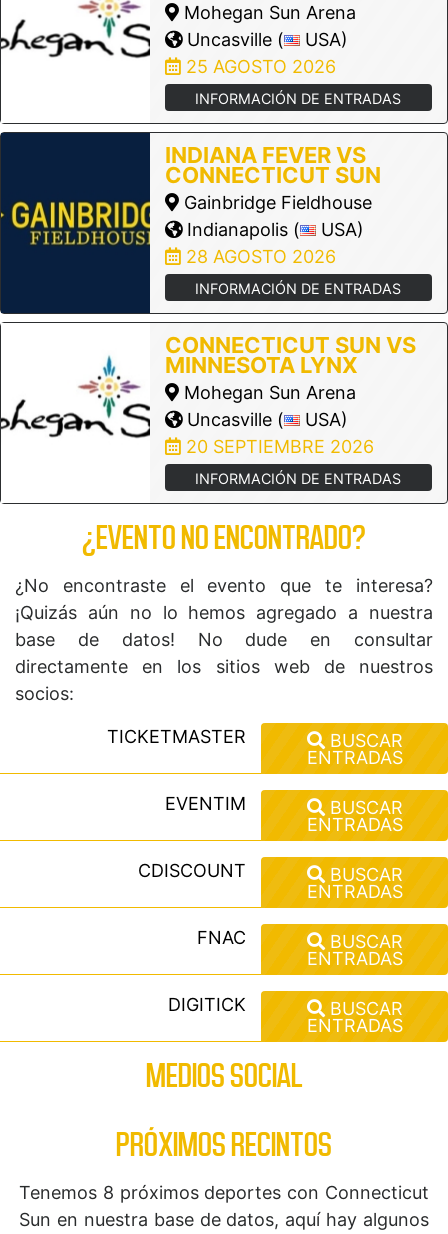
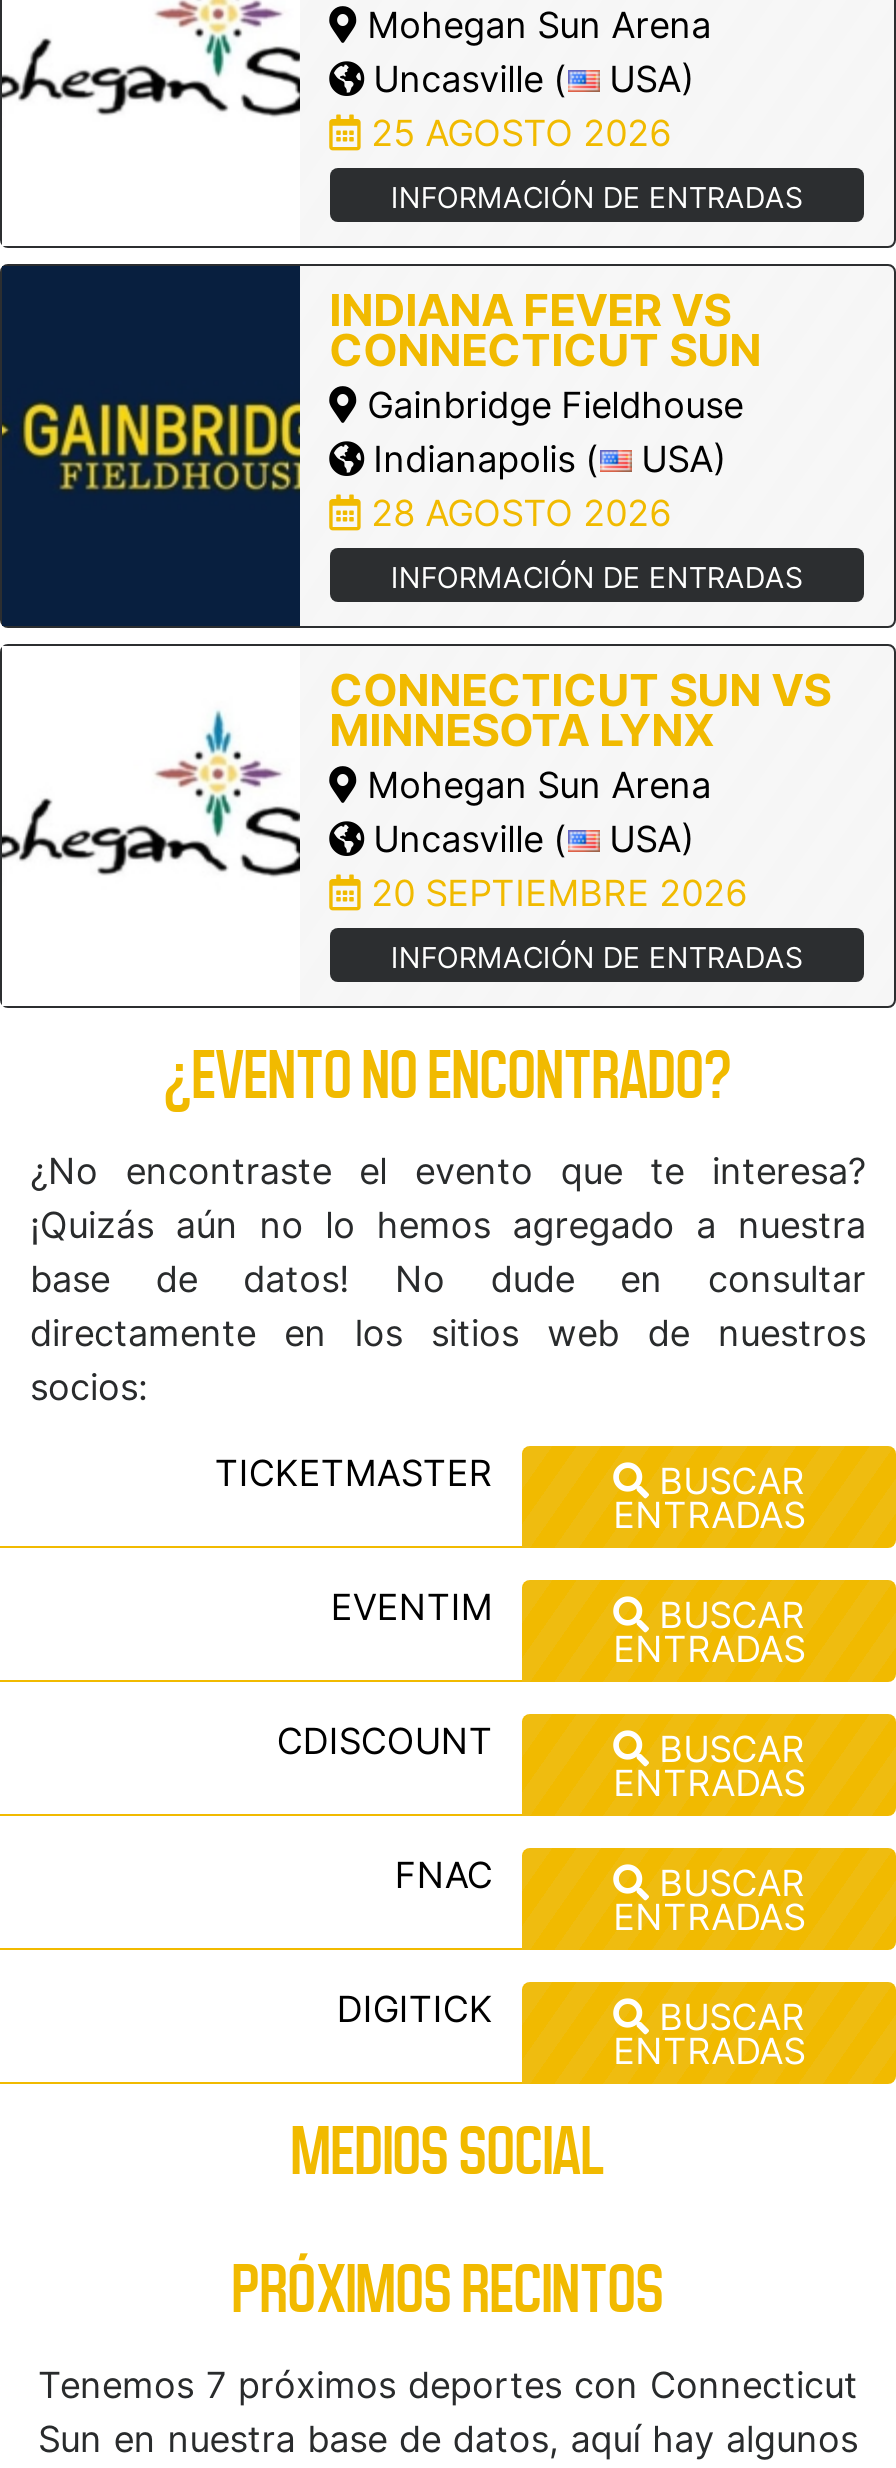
[19,1182,429,1203] Tenemos 8 próximos deportes con Connecticut -> [38,2364,858,2406] Tenemos 7 próximos deportes con Connecticut

